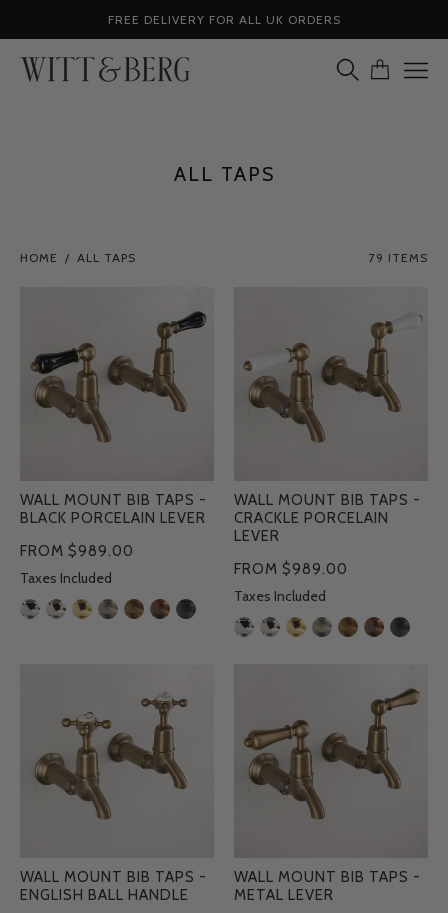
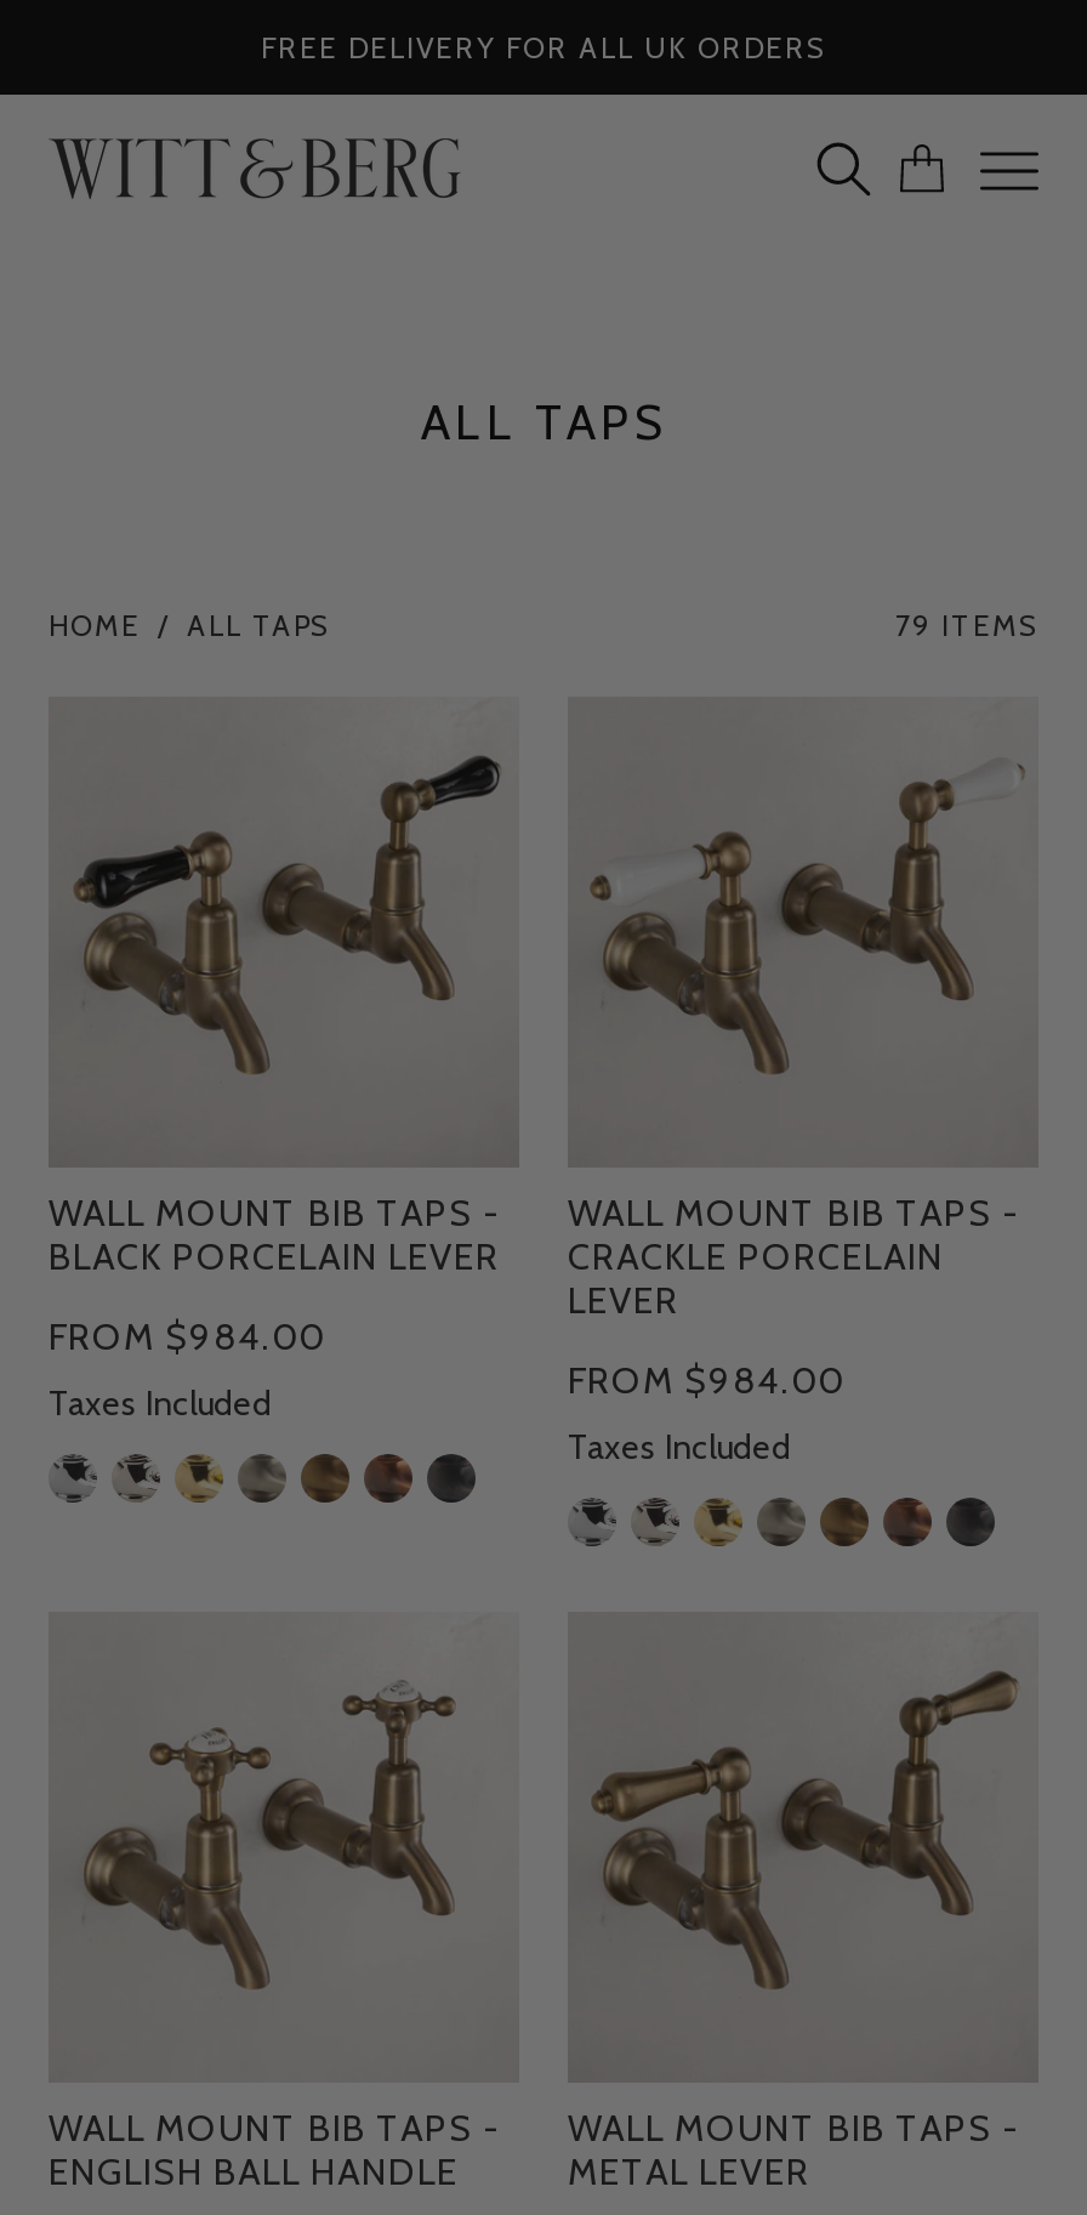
[20,542,134,560] FROM $989.00 -> [49,1315,325,1358] FROM $984.00
[234,560,348,578] FROM $989.00 -> [568,1358,844,1402] FROM $984.00

